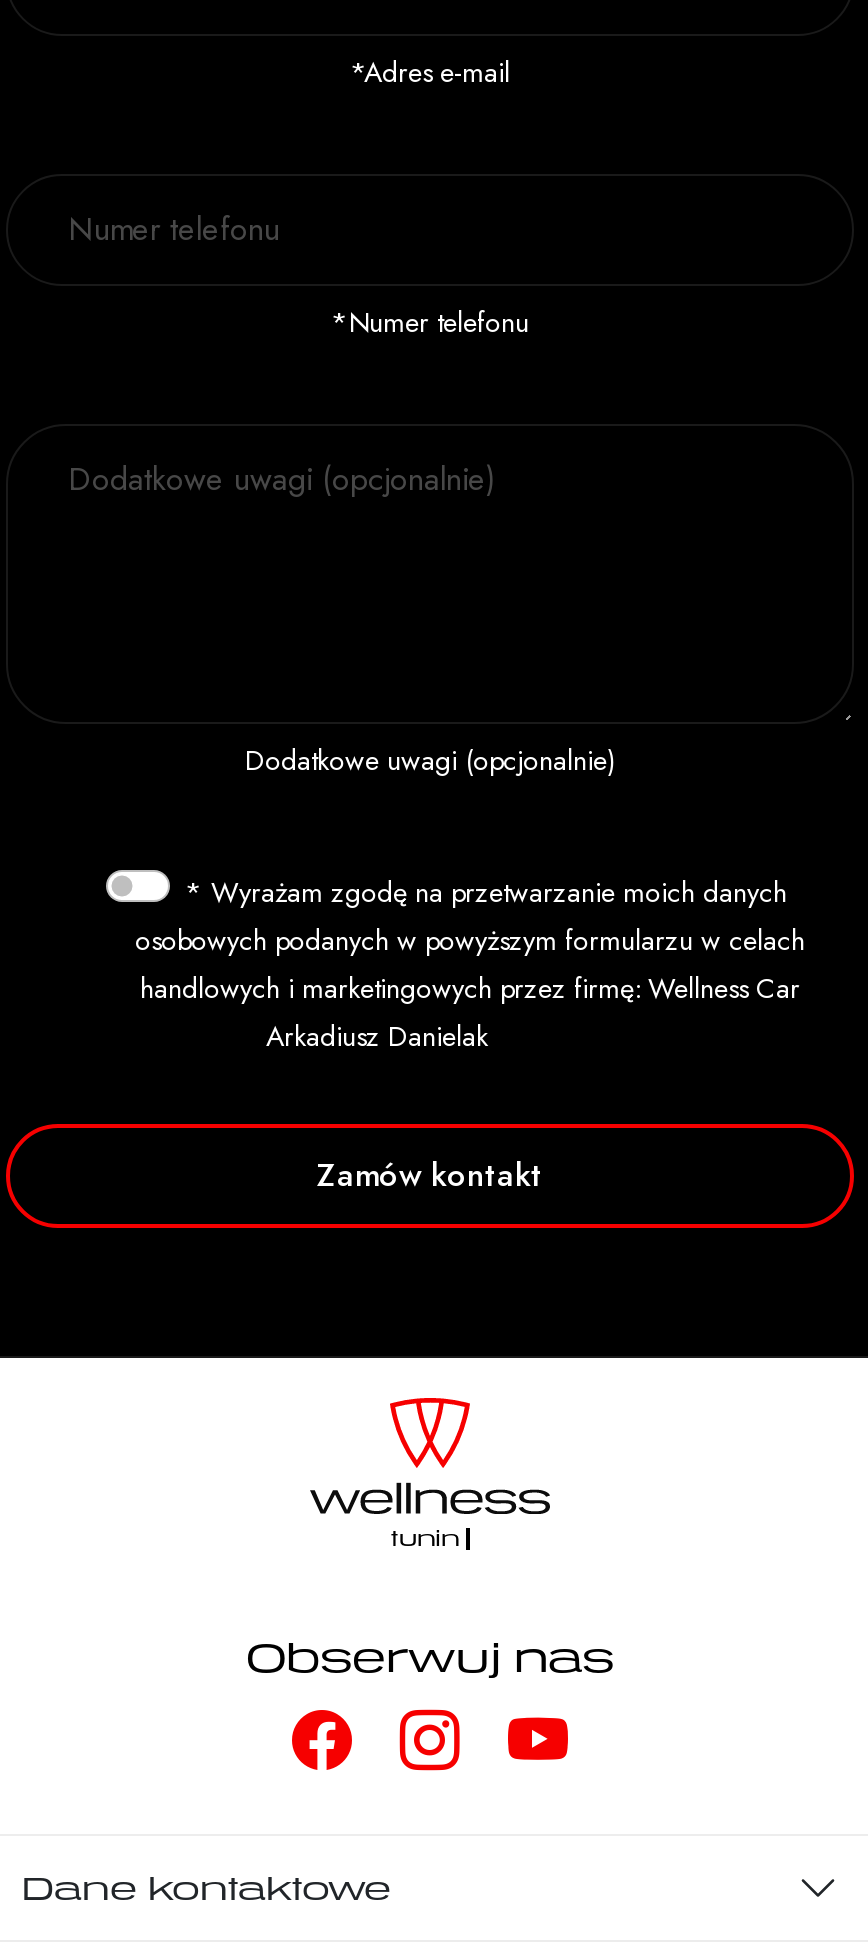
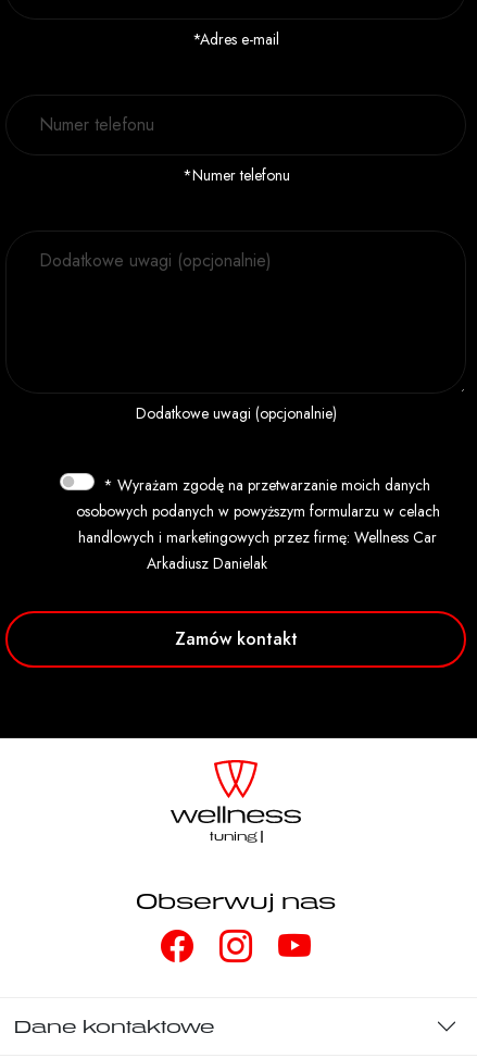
none -> [209,829,257,843] tuning

